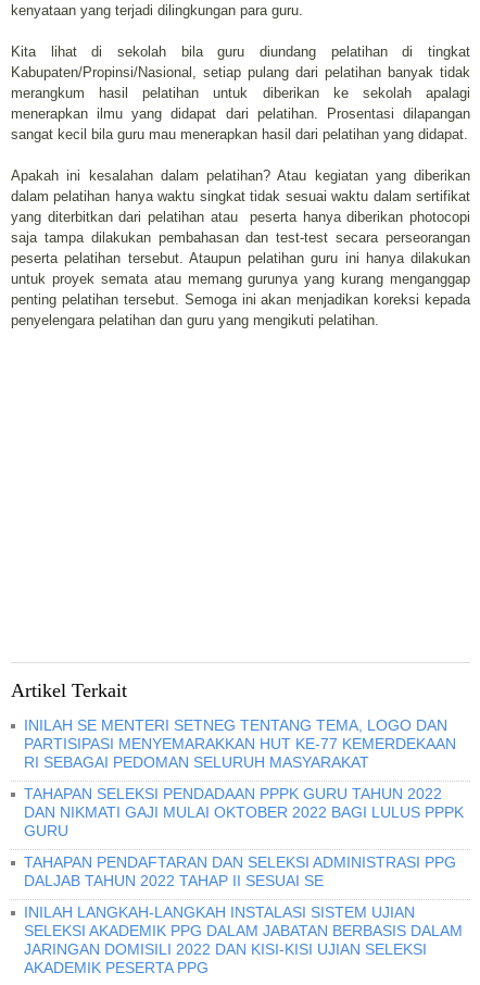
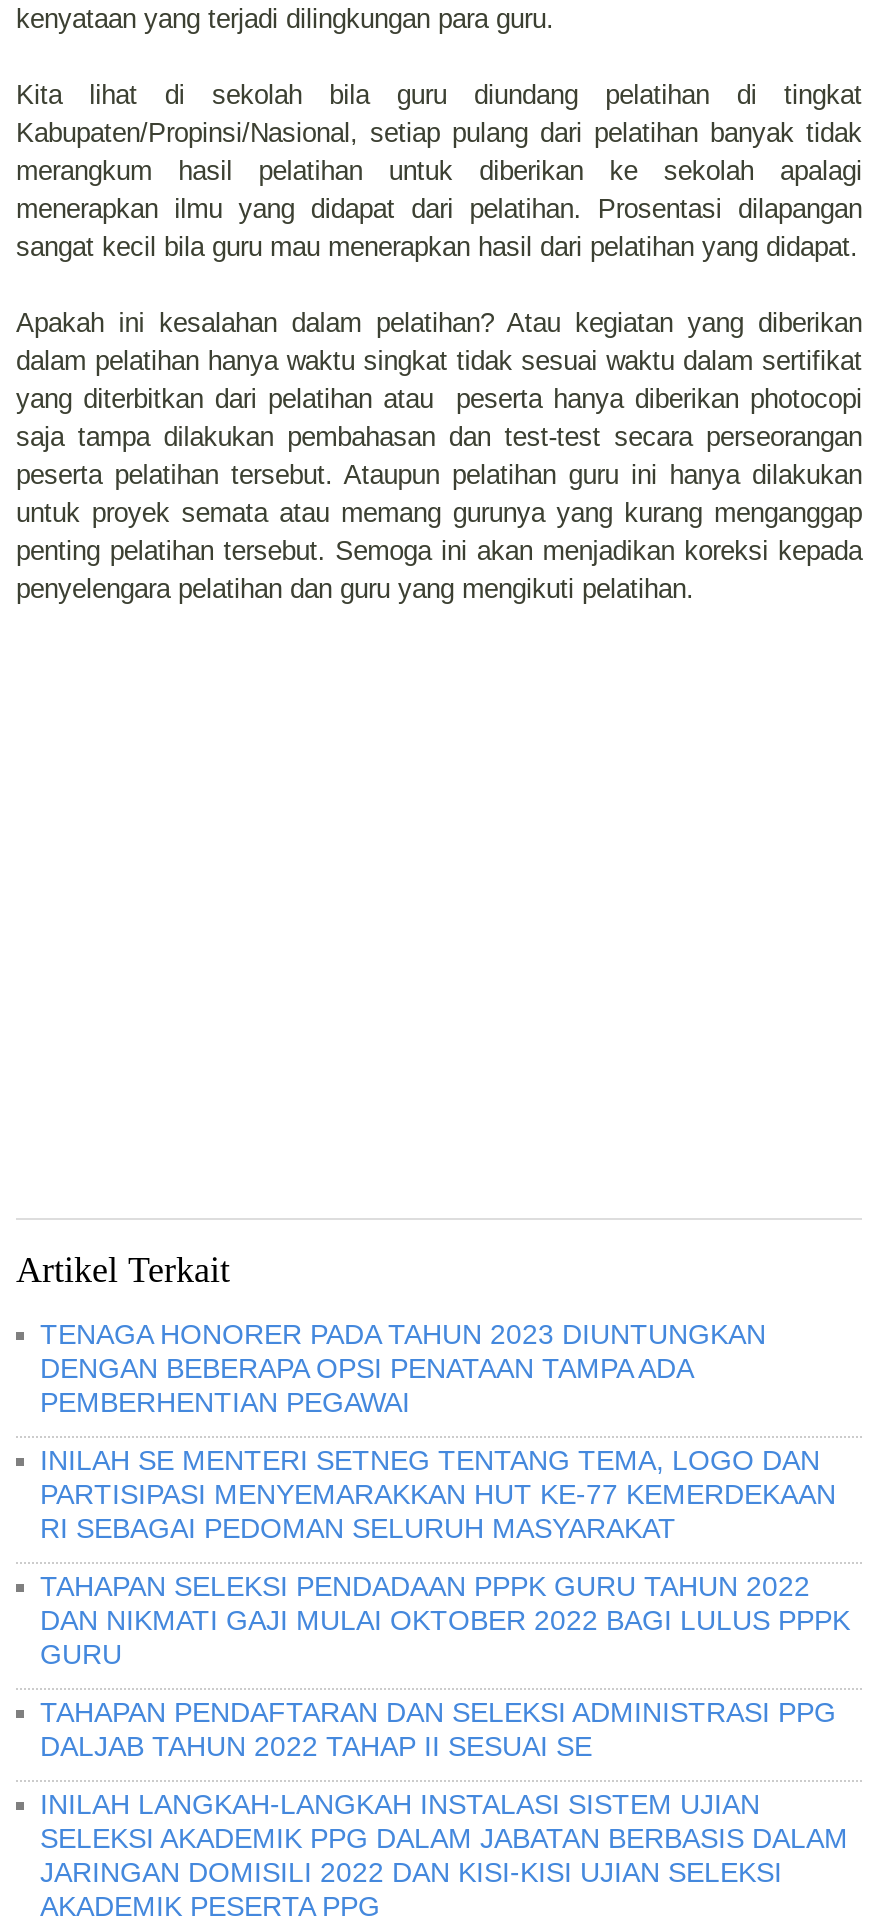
none -> [40,1318,766,1418] TENAGA HONORER PADA TAHUN 2023 DIUNTUNGKAN | DENGAN BEBERAPA OPSI PENATAAN TAMPA ADA | PEMBERHENTIAN PEGAWAI

